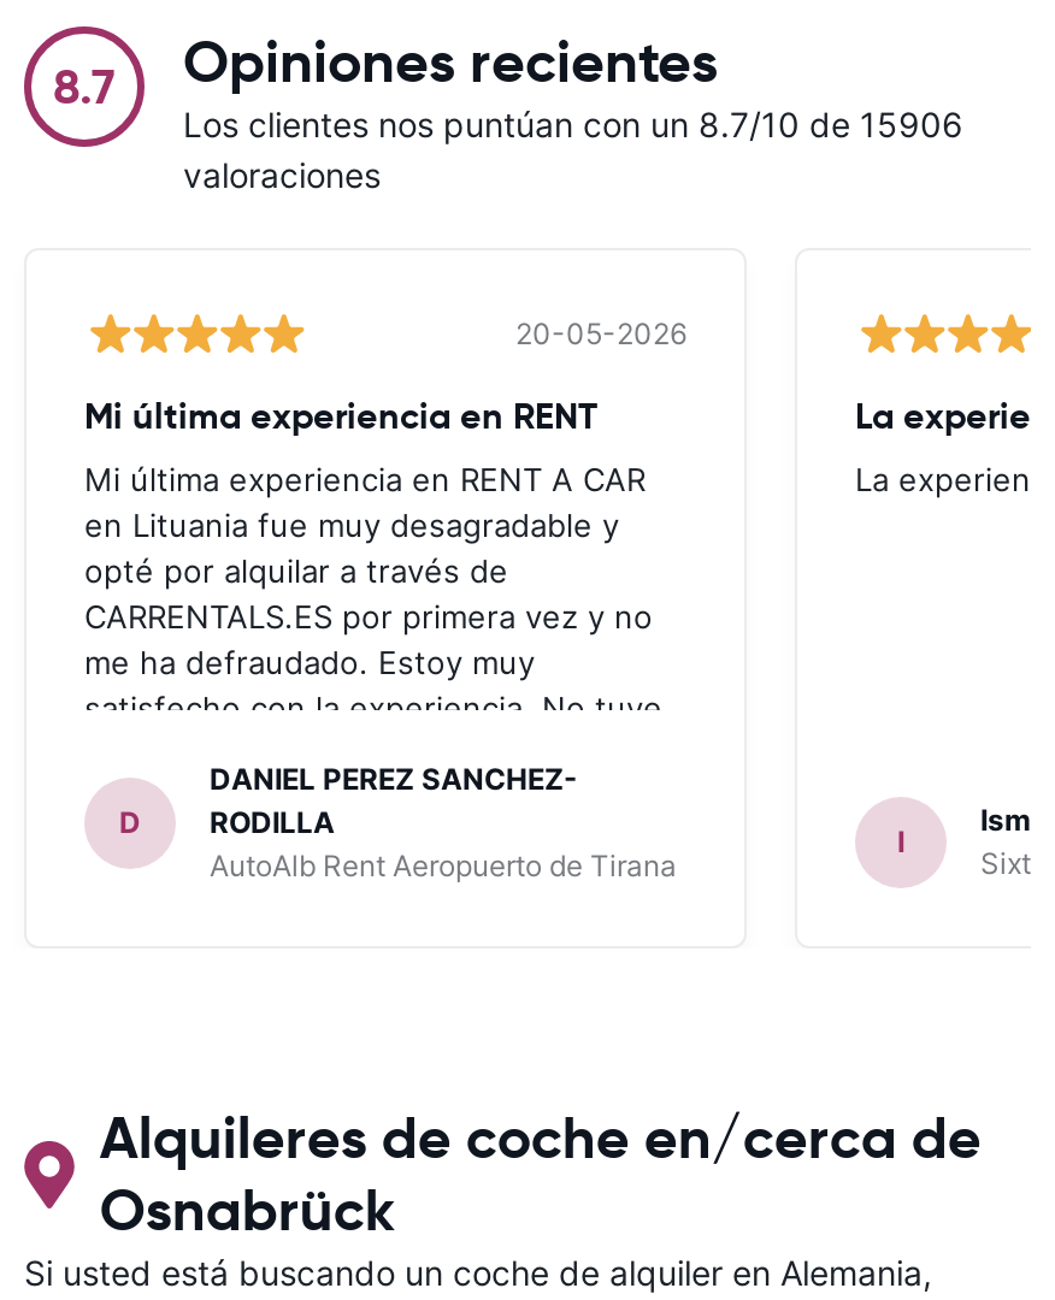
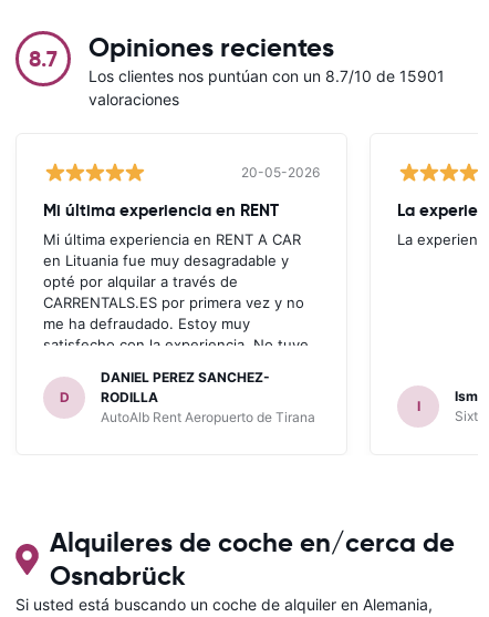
[183,103,963,144] Los clientes nos puntúan con un 8.7/10 de 15906 -> [89,66,445,85] Los clientes nos puntúan con un 8.7/10 de 15901

